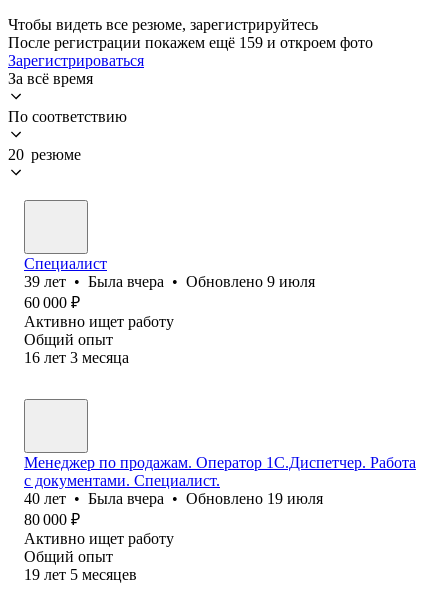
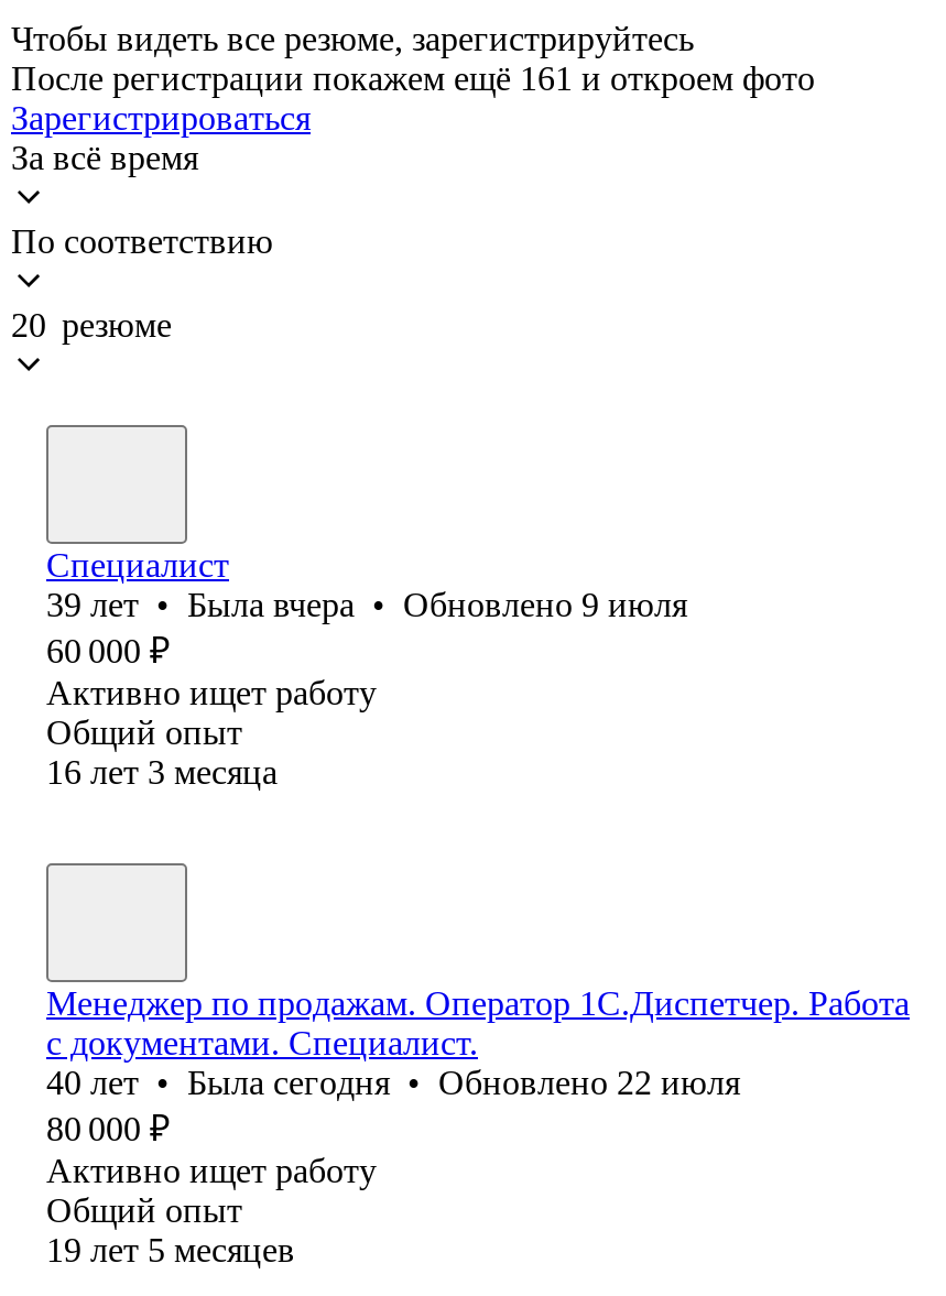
[8,34,373,51] После регистрации покажем ещё 159 и откроем фото -> [11,59,815,97] После регистрации покажем ещё 161 и откроем фото
[24,490,323,507] 40 лет • Была вчера • Обновлено 19 июля -> [46,1063,740,1101] 40 лет • Была сегодня • Обновлено 22 июля

